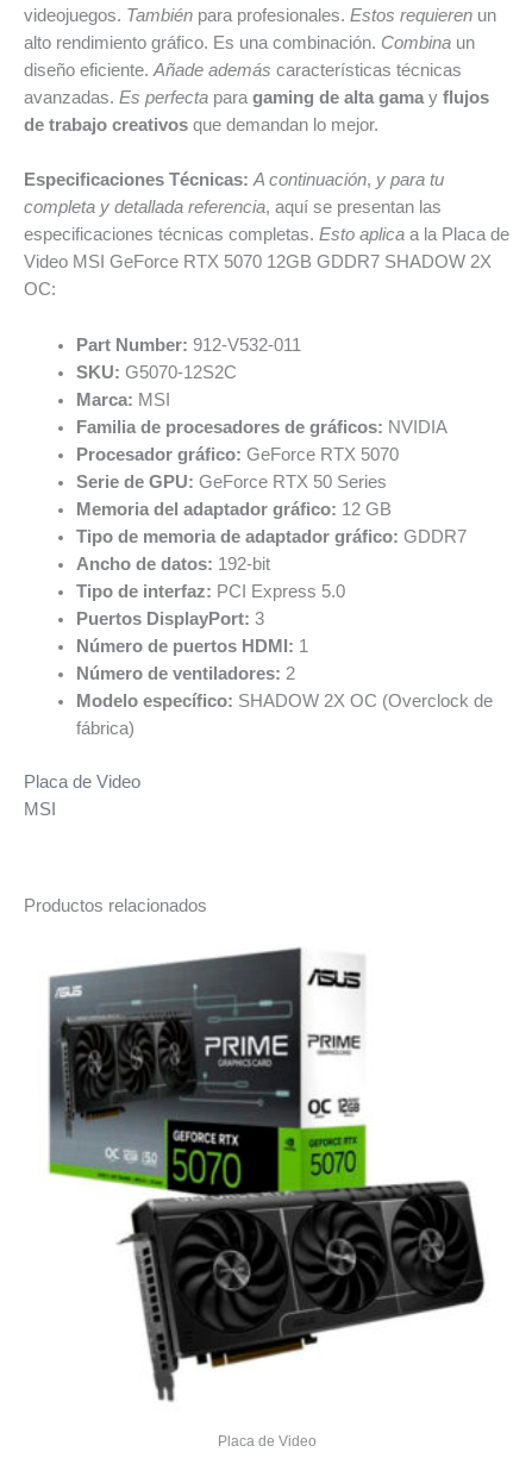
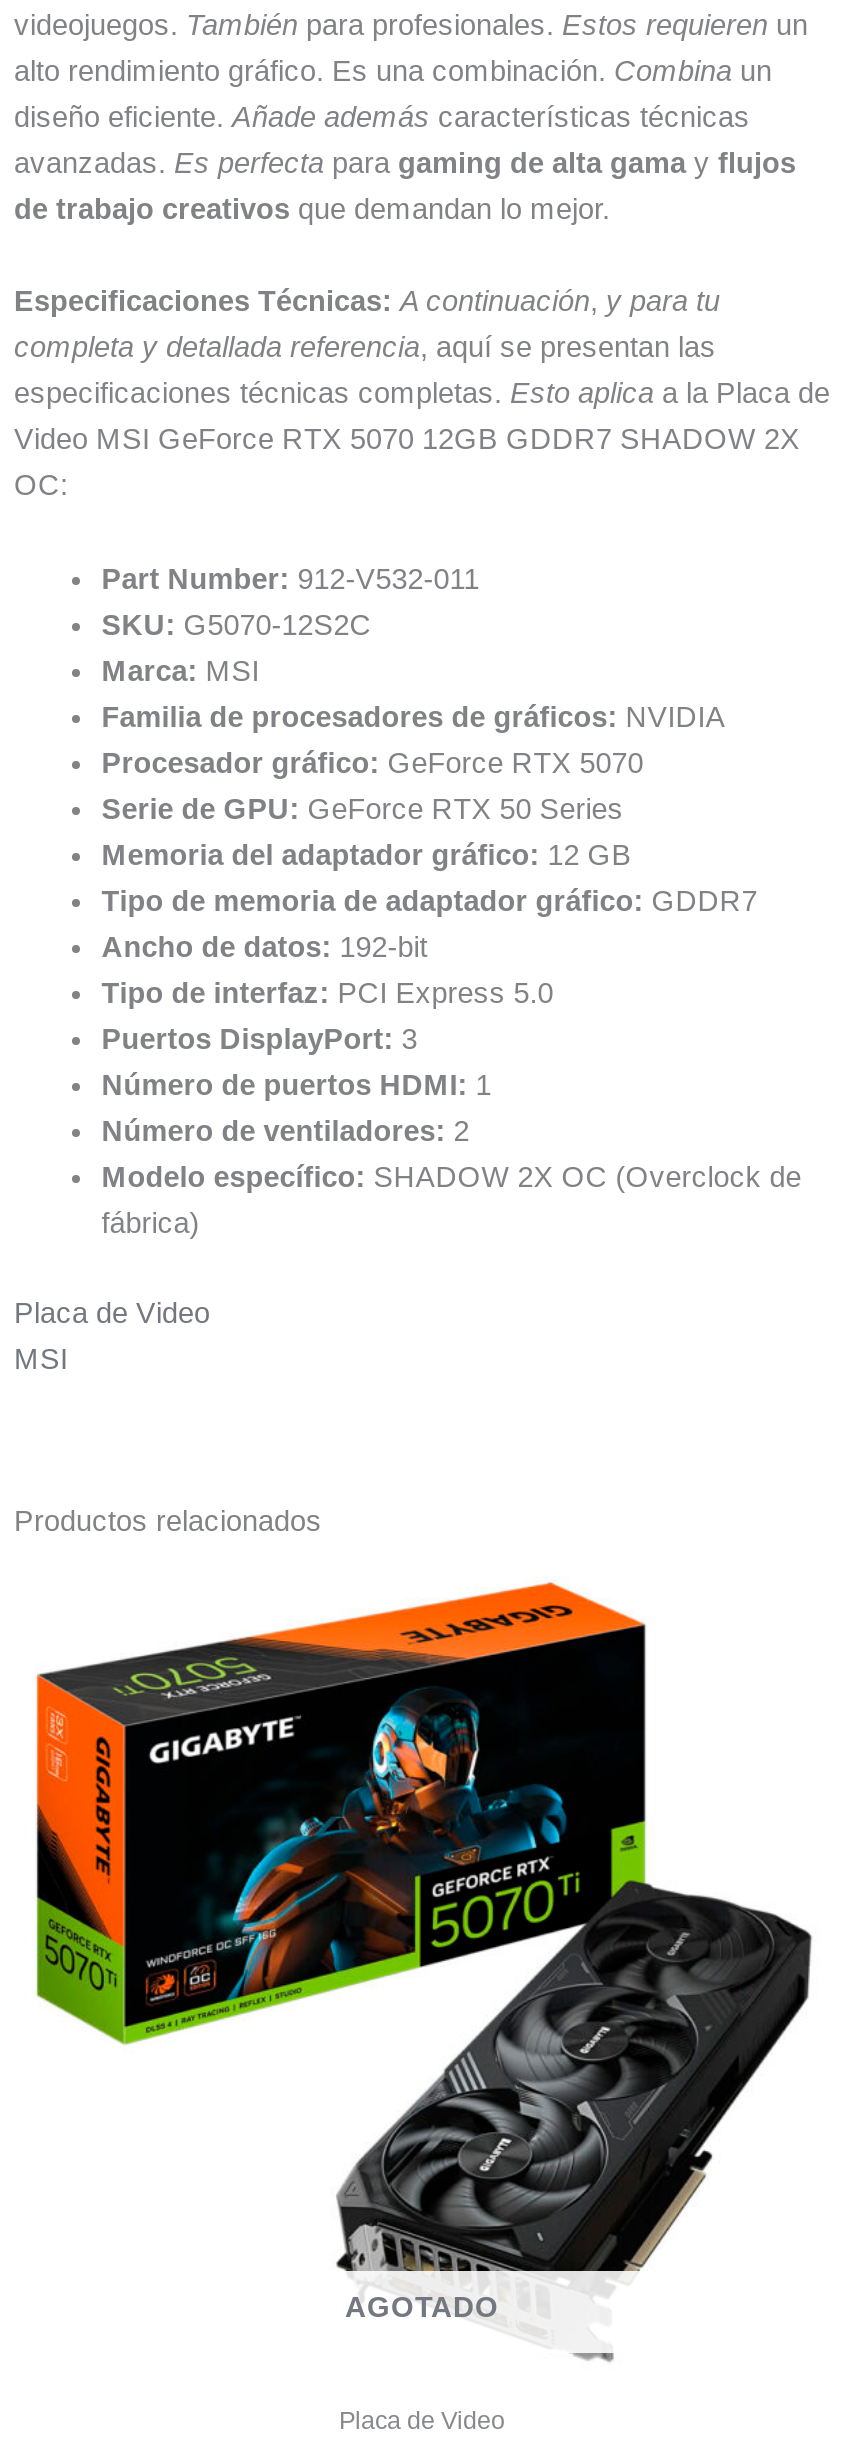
none -> [345,2292,499,2324] AGOTADO
[37,943,499,1406] [image] -> [34,1581,814,2363] [image]

